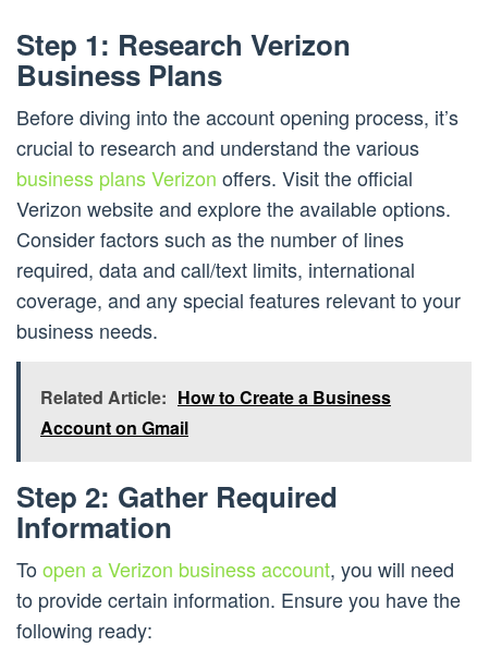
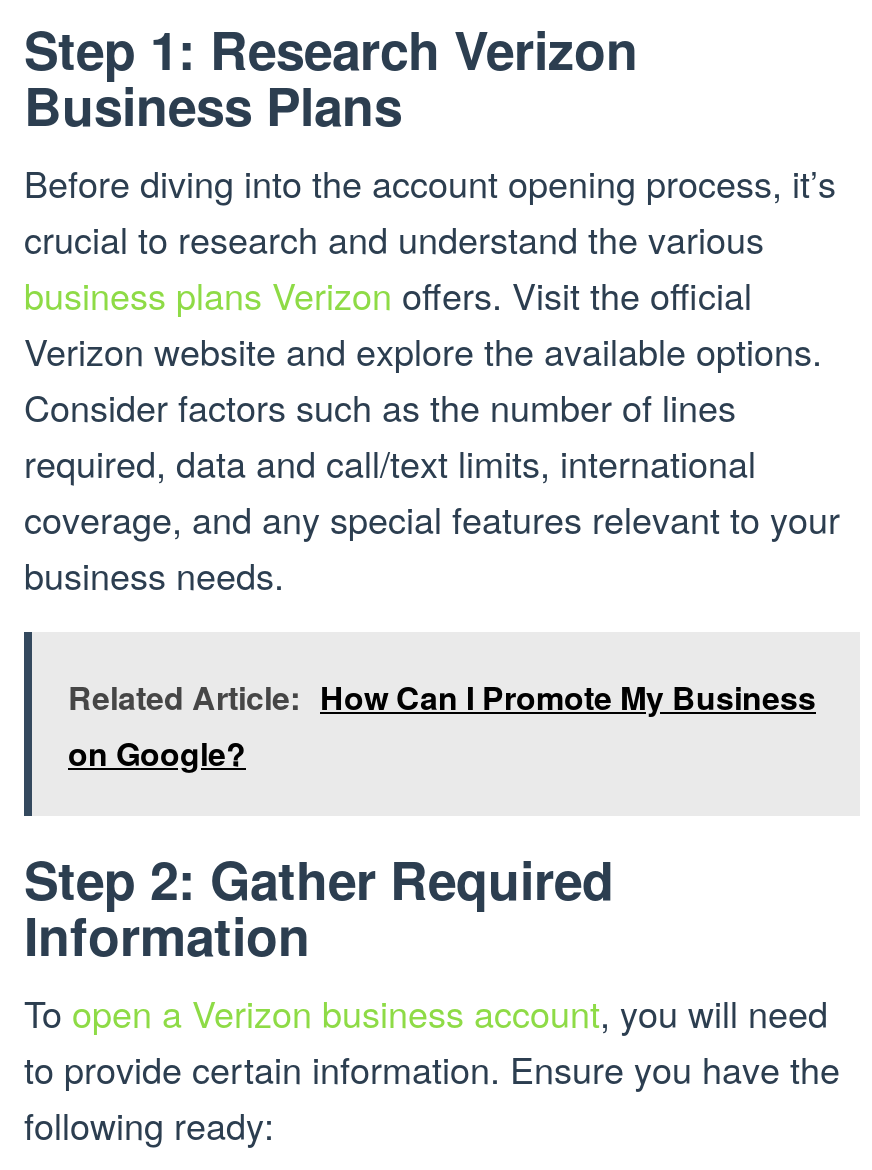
[40,385,391,440] Related Article: How to Create a Business | Account on Gmail -> [68,674,816,776] Related Article: How Can I Promote My Business | on Google?

